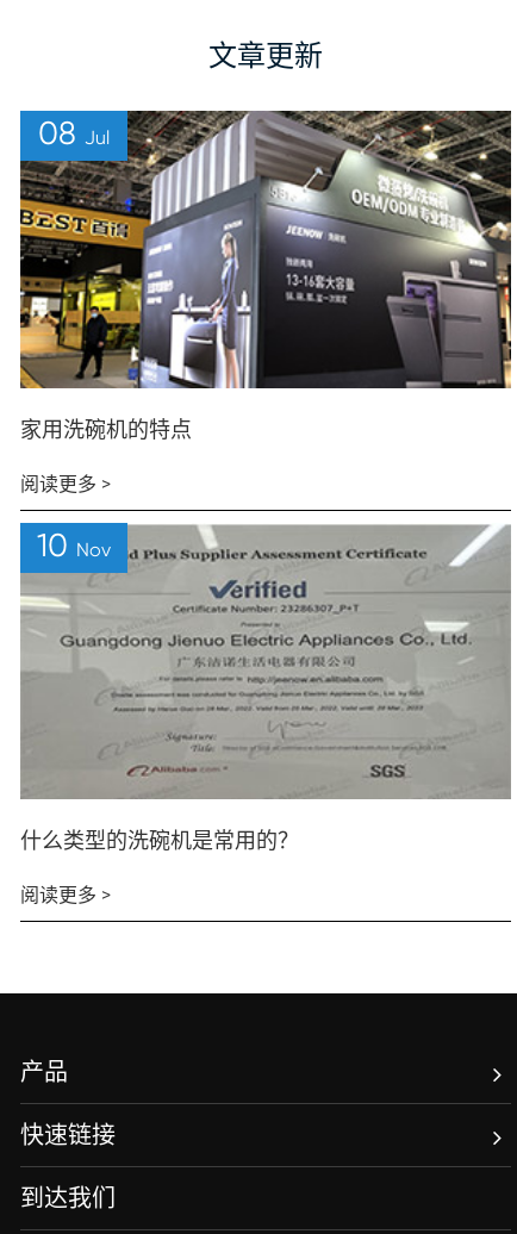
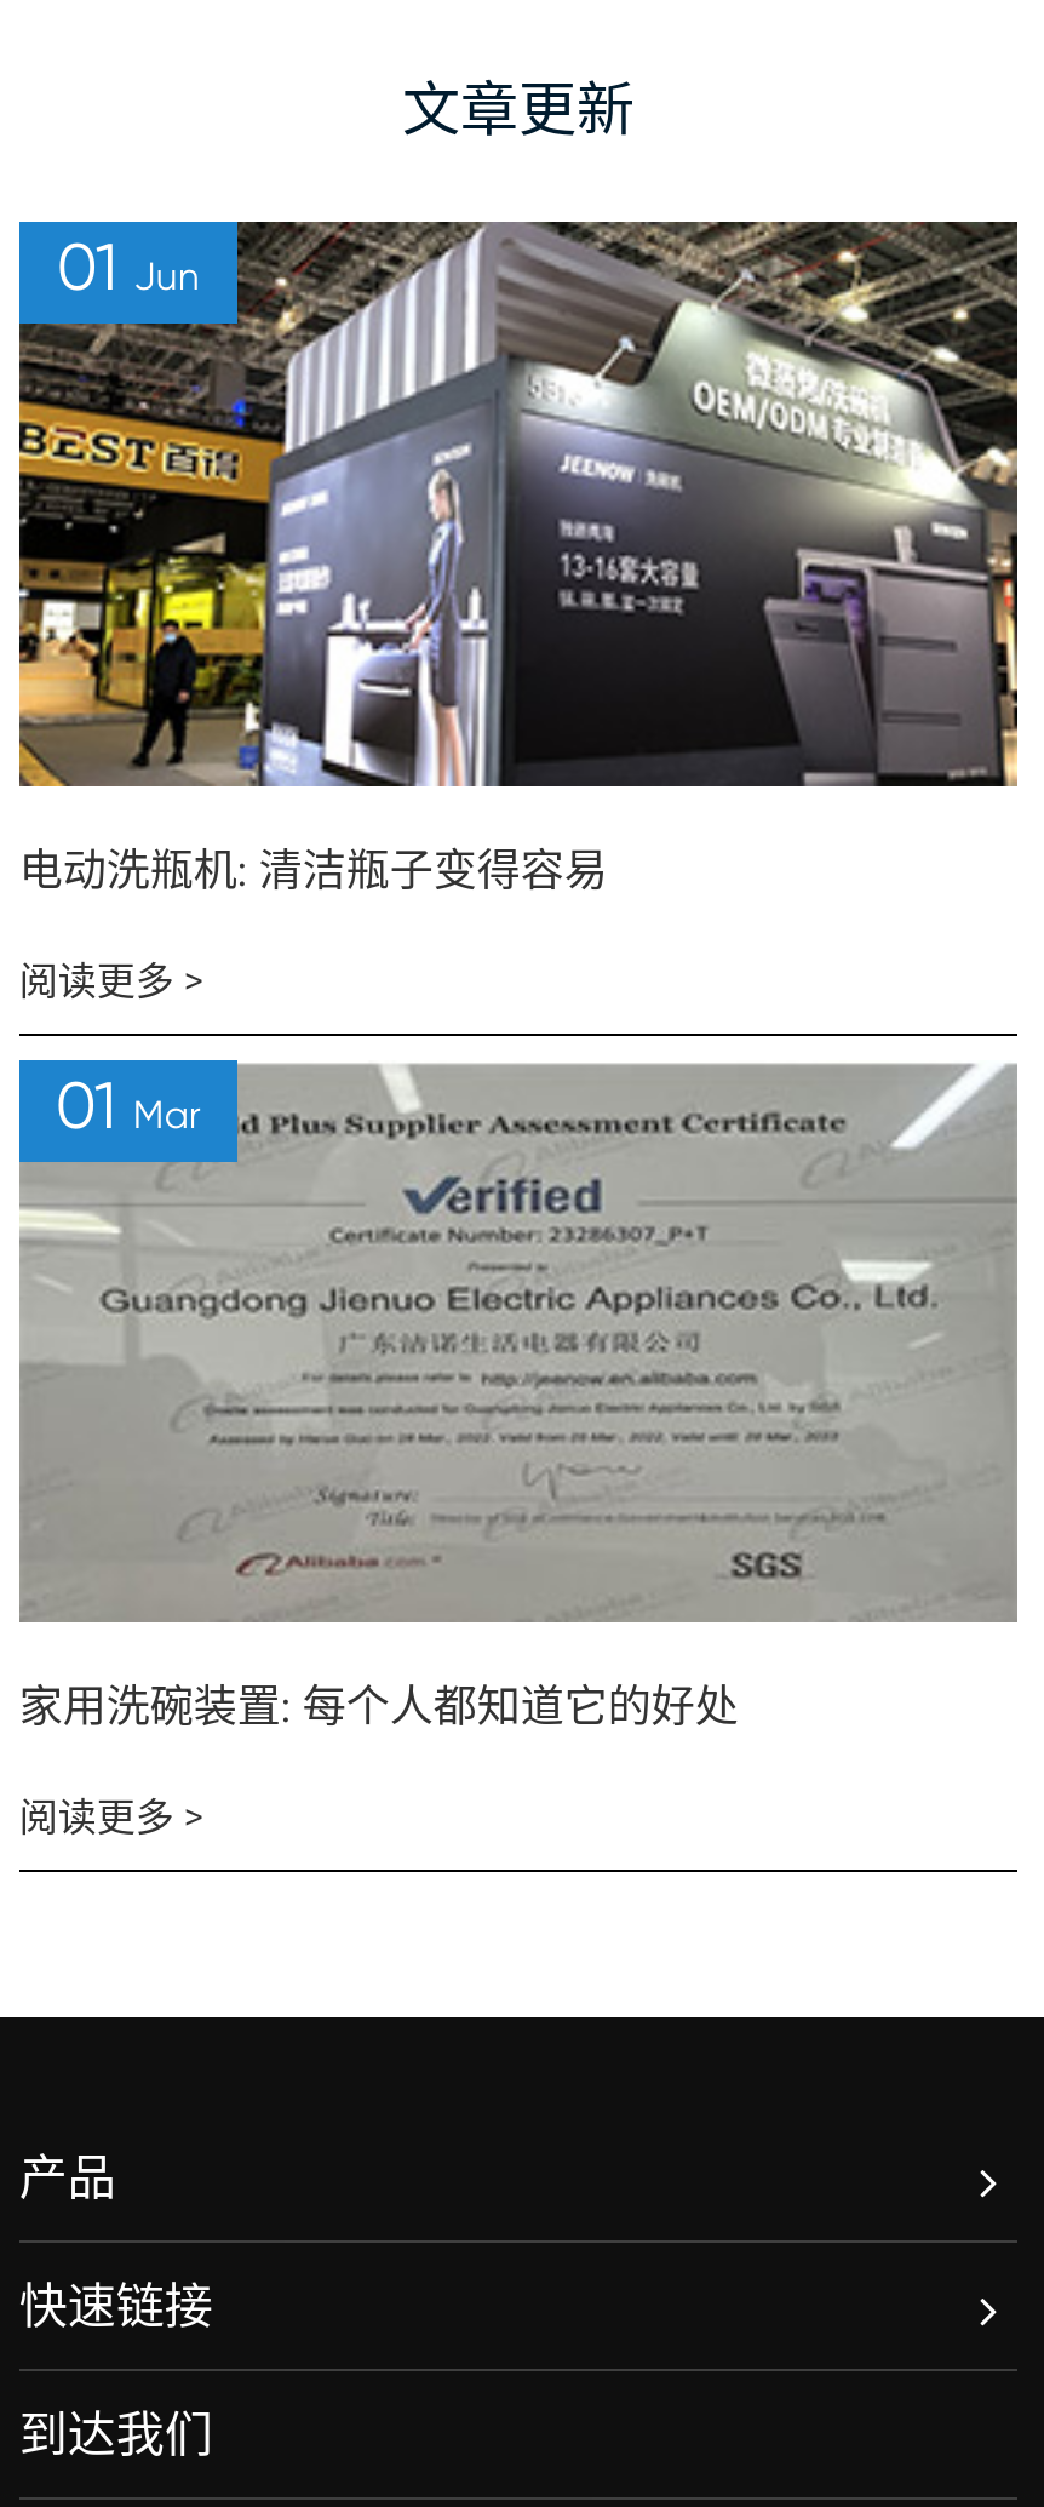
[38,115,109,152] 08 Jul -> [57,230,200,305] 01 Jun
[20,416,192,441] 家用洗碗机的特点 -> [19,844,608,894] 电动洗瓶机: 清洁瓶子变得容易
[37,526,111,563] 10 Nov -> [55,1067,201,1142] 01 Mar
[20,828,299,853] 什么类型的洗碗机是常用的？ -> [19,1680,739,1731] 家用洗碗装置: 每个人都知道它的好处

